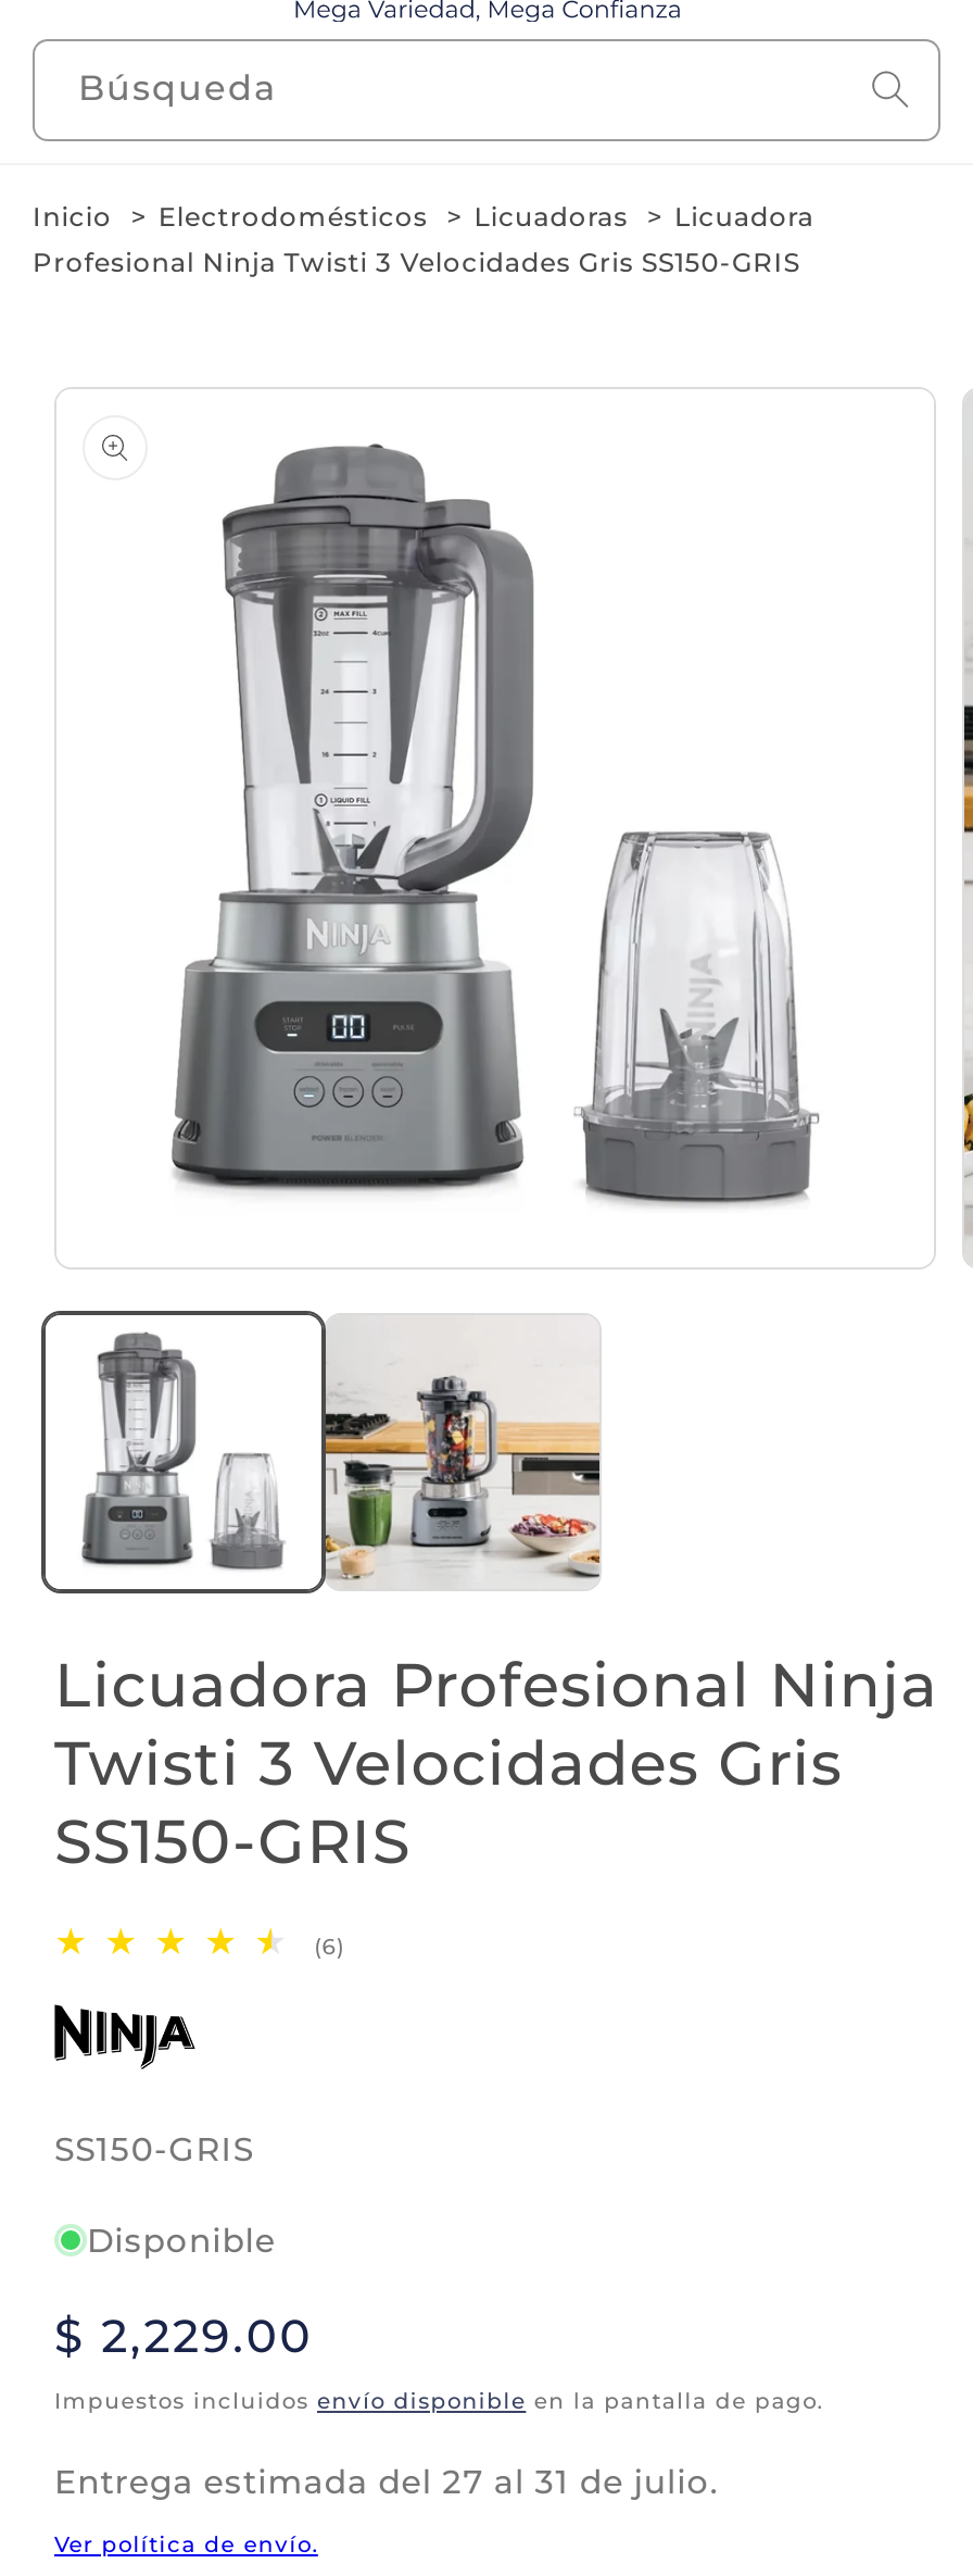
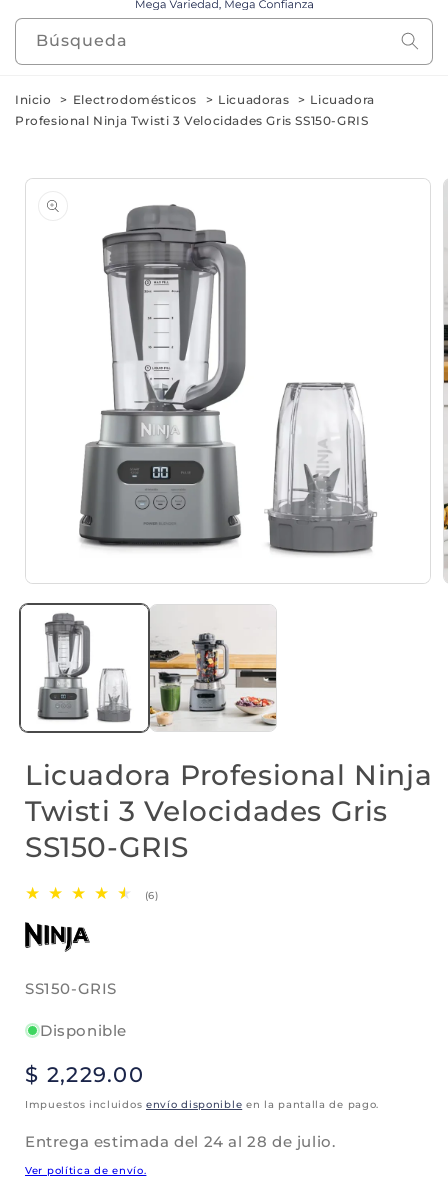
[54,2461,718,2503] Entrega estimada del 27 al 31 de julio. -> [25,1132,335,1151] Entrega estimada del 24 al 28 de julio.

